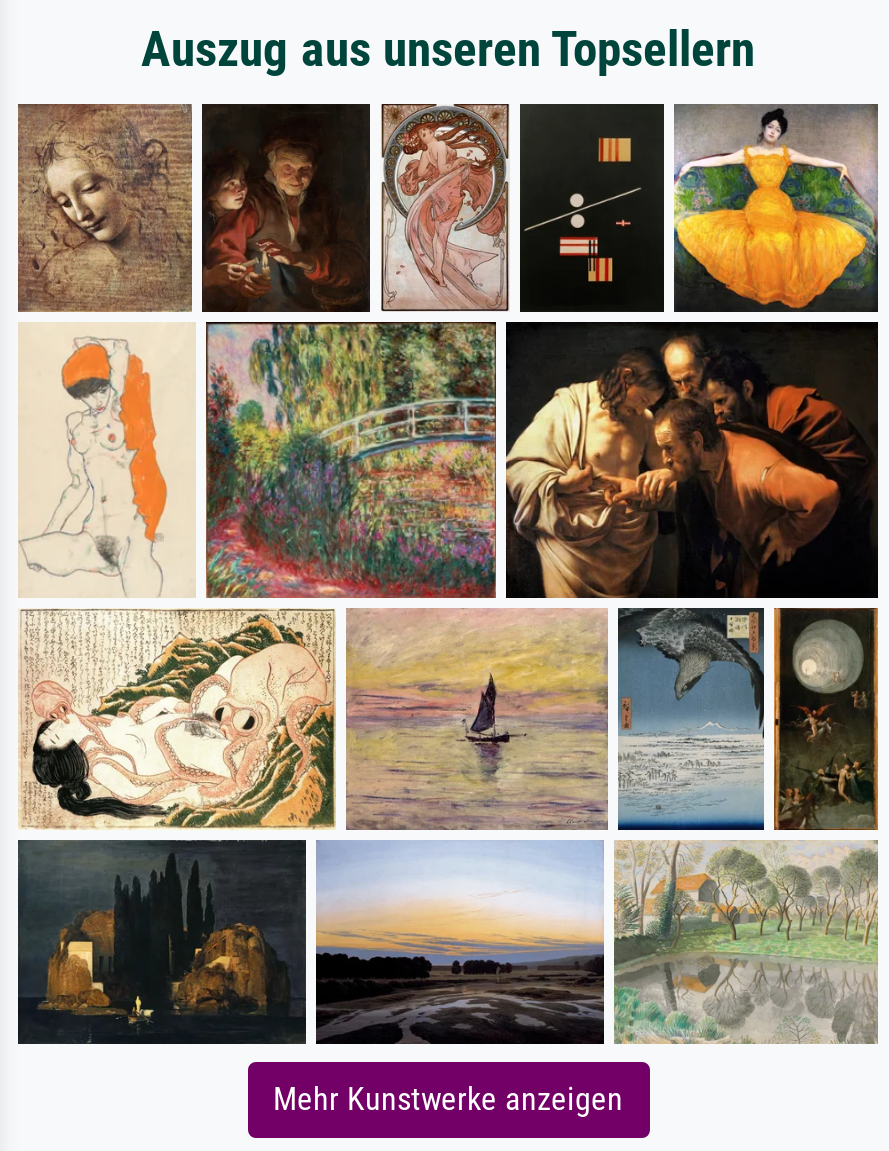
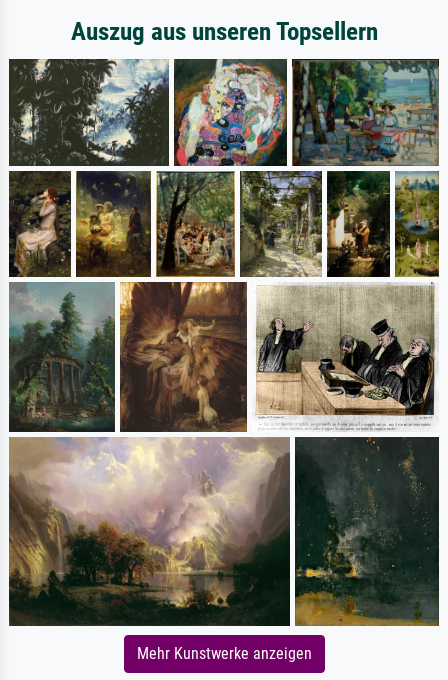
[16,102,880,1046] [image] -> [8,58,440,627] [image]

